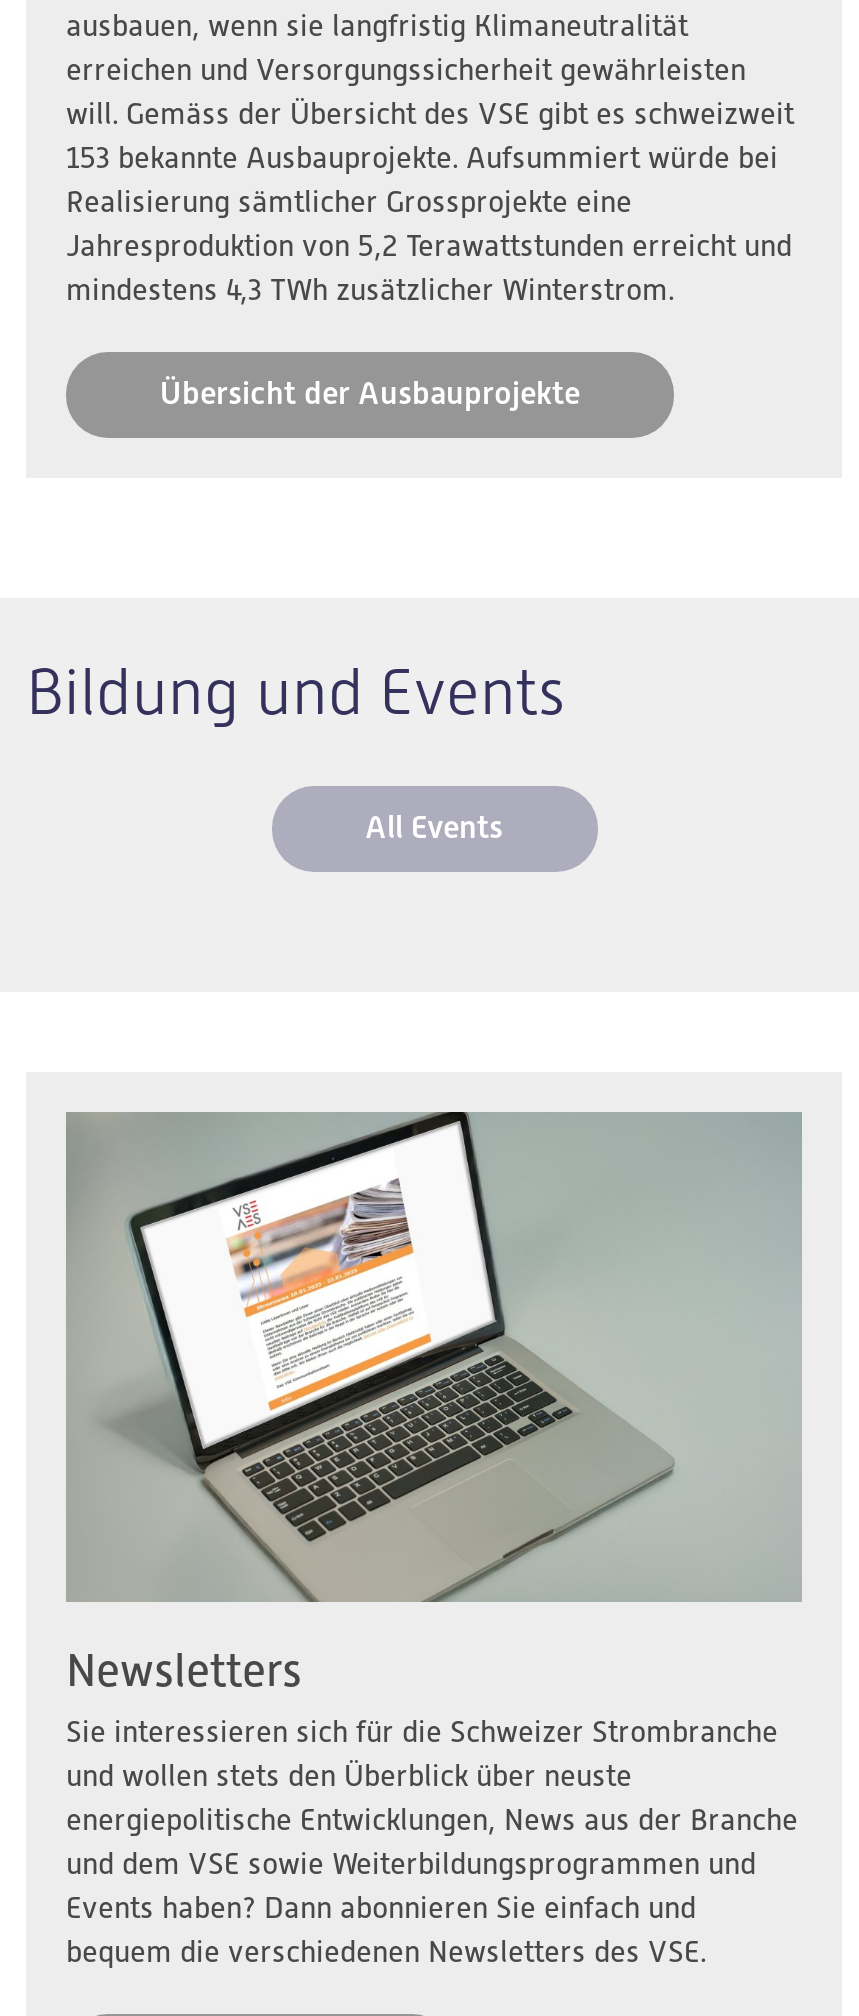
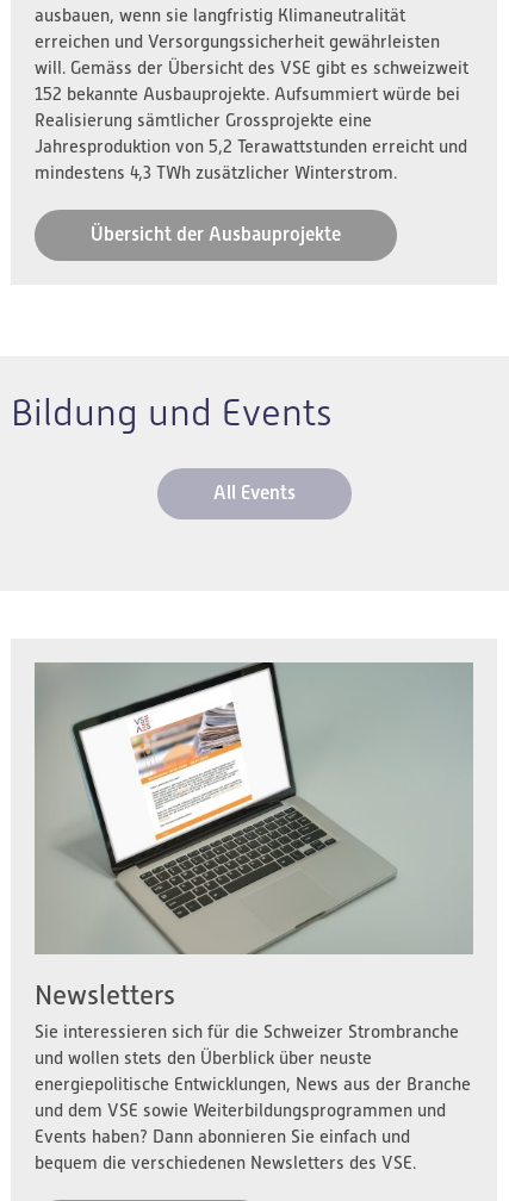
[66,140,778,174] 153 bekannte Ausbauprojekte. Aufsummiert würde bei -> [35,83,460,104] 152 bekannte Ausbauprojekte. Aufsummiert würde bei

